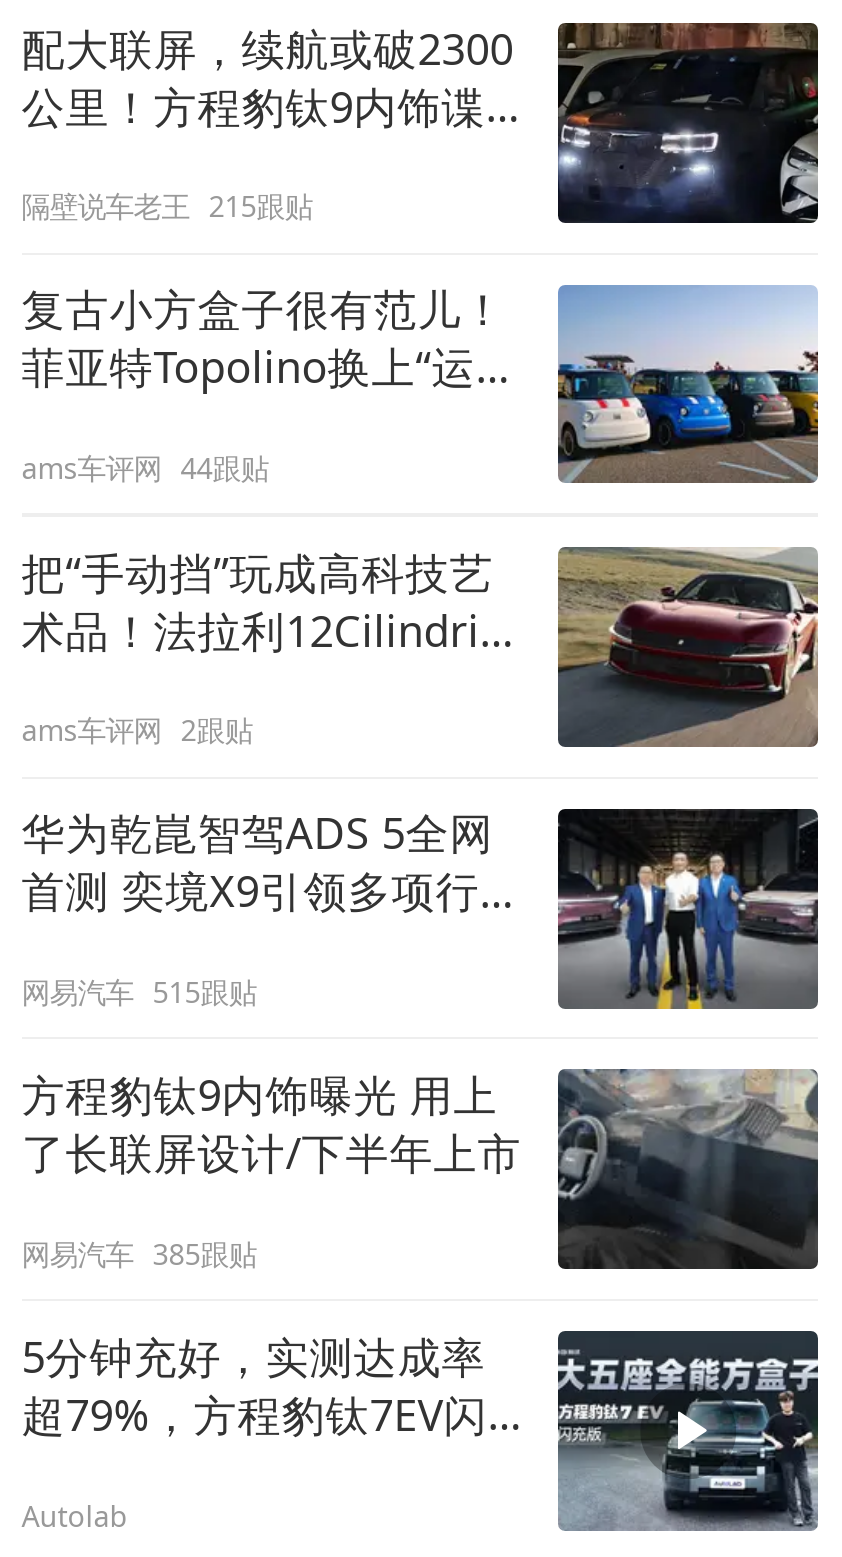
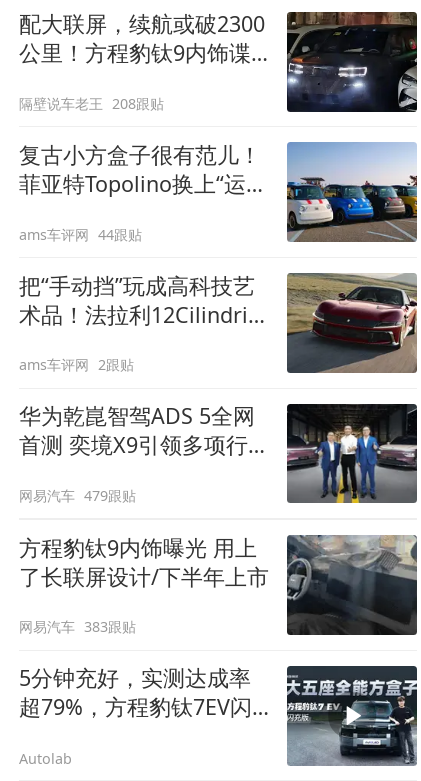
[21,187,313,225] 隔壁说车老王 215跟贴 -> [19,94,164,113] 隔壁说车老王 208跟贴
[21,972,257,1010] 网易汽车 515跟贴 -> [19,486,136,505] 网易汽车 479跟贴
[21,1234,257,1272] 网易汽车 385跟贴 -> [19,617,136,636] 网易汽车 383跟贴

